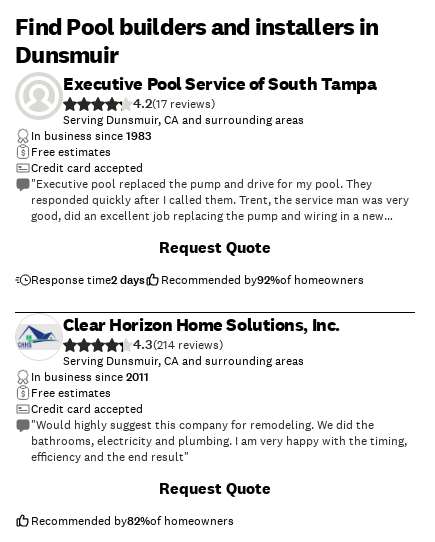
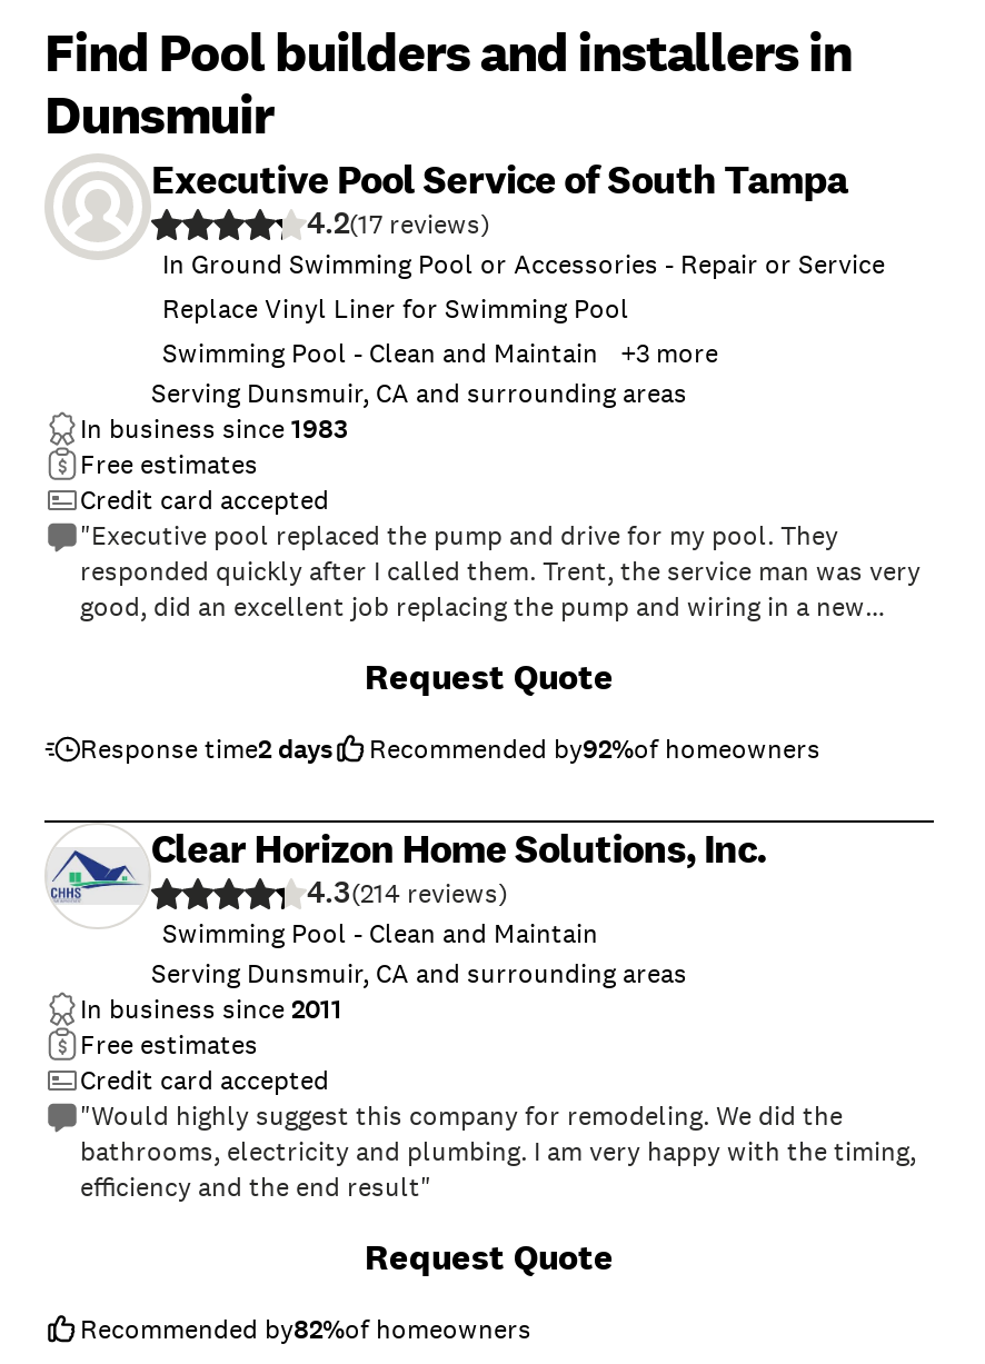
none -> [162,247,885,371] In Ground Swimming Pool or Accessories - Repair or Service | Replace Vinyl Liner for Swimming Pool | Swimming Pool - Clean and Maintain | +3 more
none -> [162,916,598,952] Swimming Pool - Clean and Maintain

